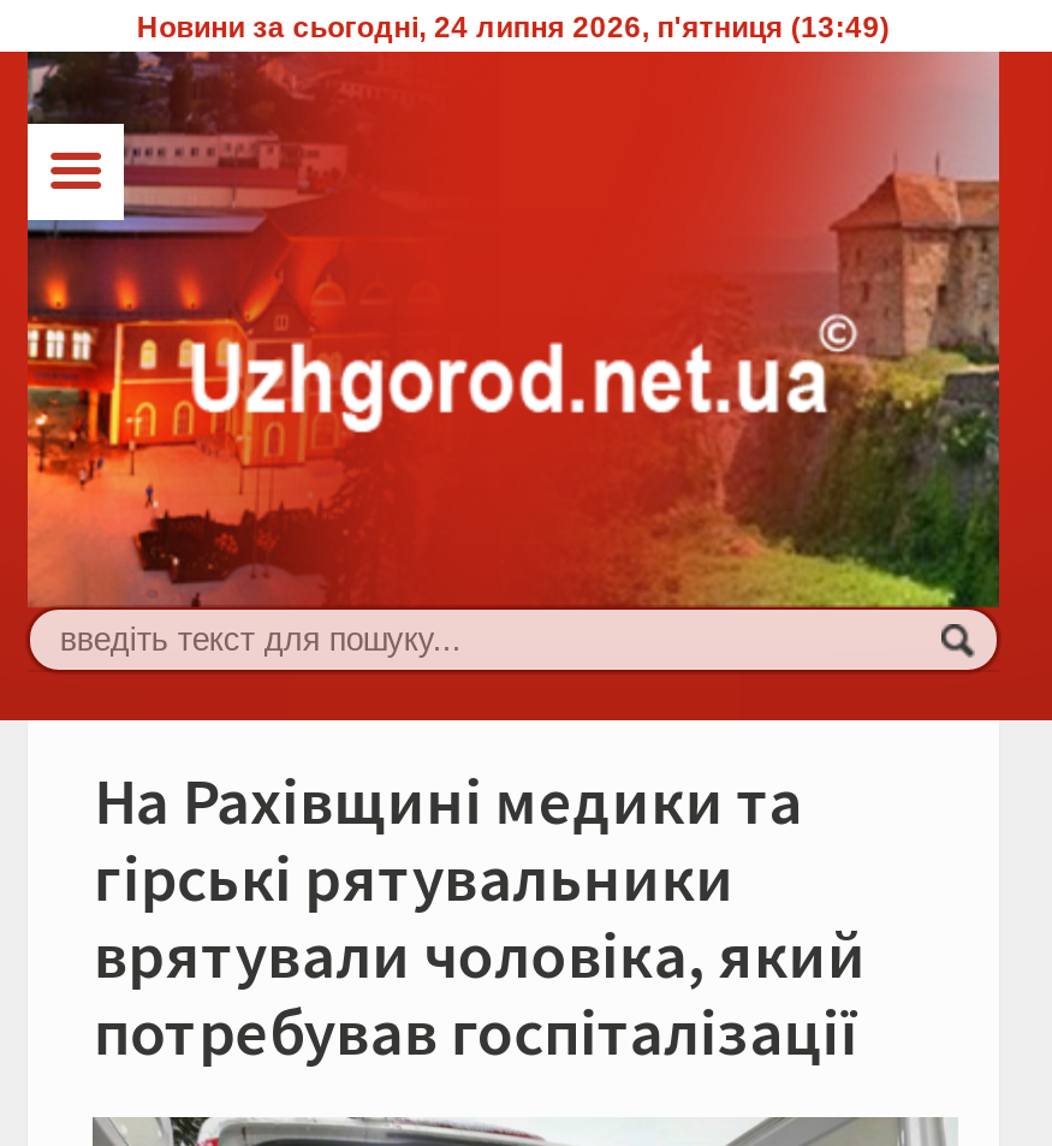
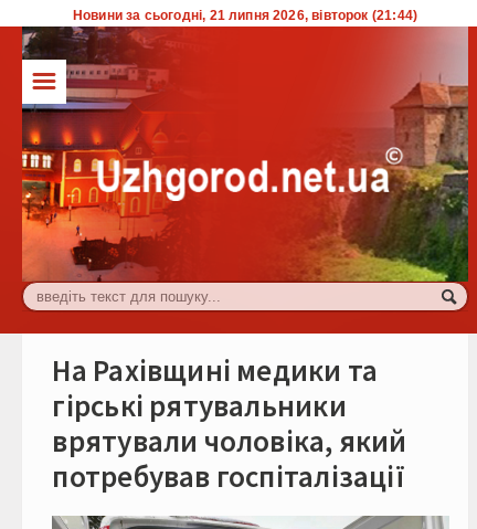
[137,11,890,44] Новини за сьогодні, 24 липня 2026, п'ятниця (13:49) -> [73,8,417,23] Новини за сьогодні, 21 липня 2026, вівторок (21:44)

